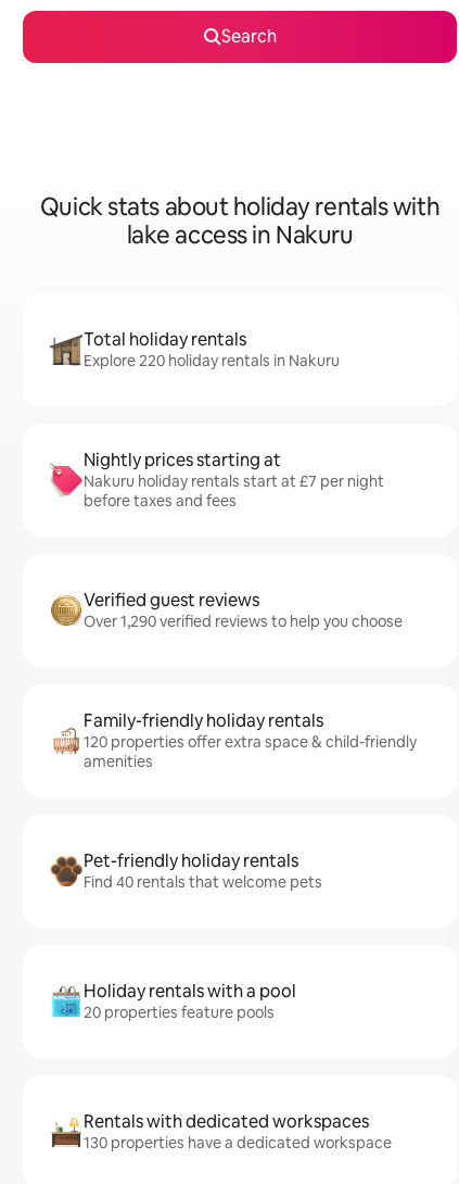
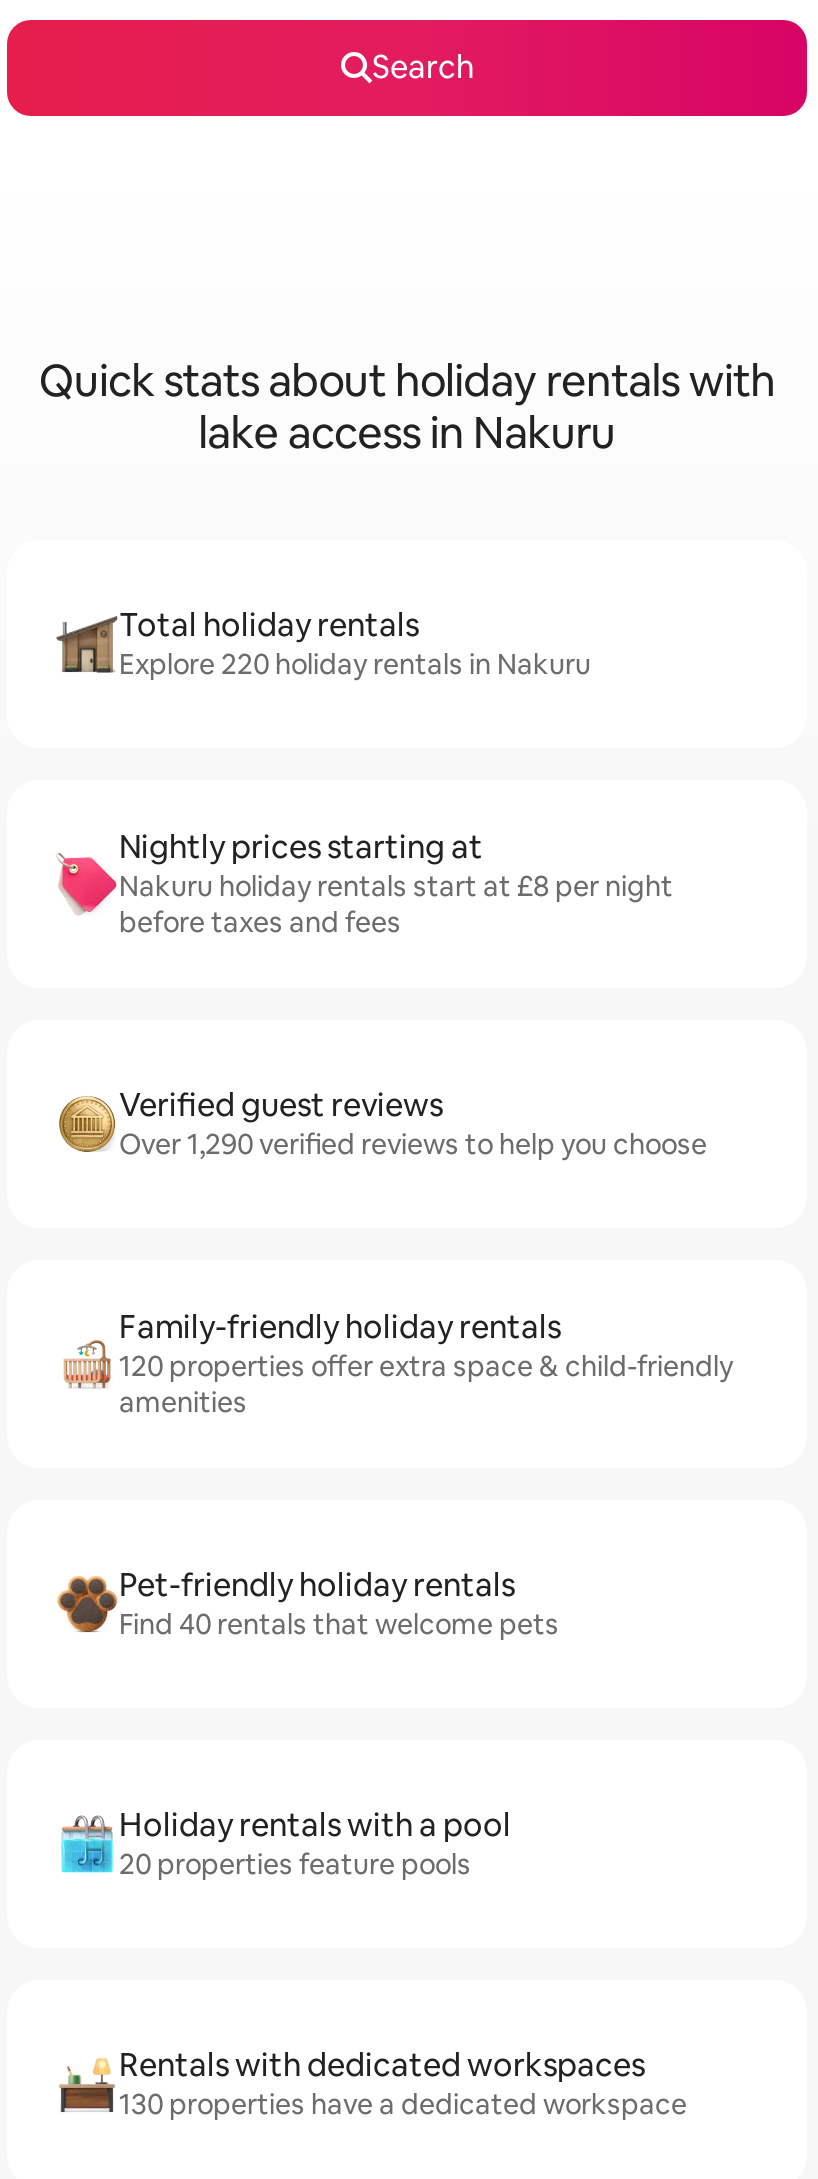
[84,472,384,491] Nakuru holiday rentals start at £7 per night -> [119,867,673,903] Nakuru holiday rentals start at £8 per night

